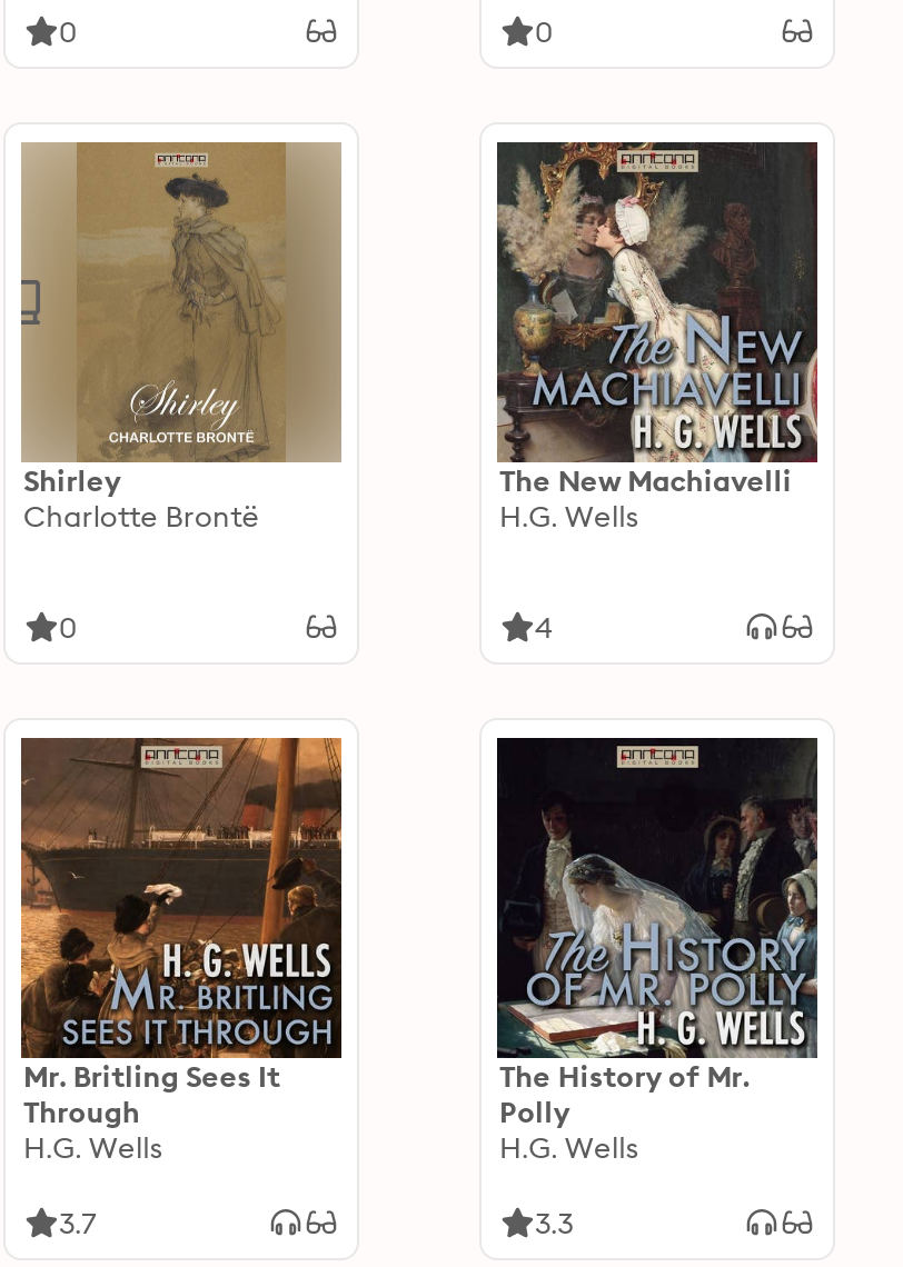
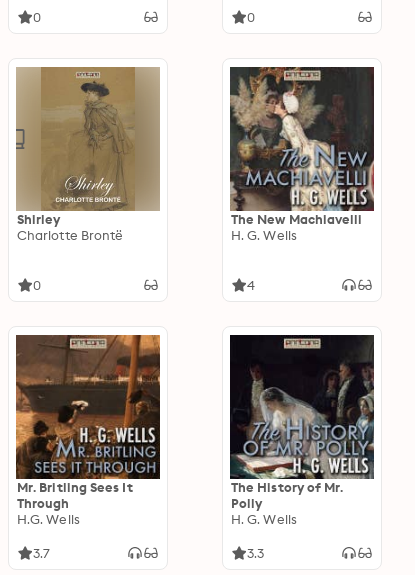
[499,498,639,533] H.G. Wells -> [231,227,297,243] H. G. Wells
[499,1129,639,1165] H.G. Wells -> [231,511,297,527] H. G. Wells

